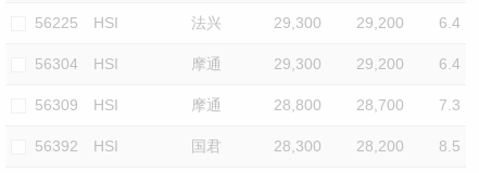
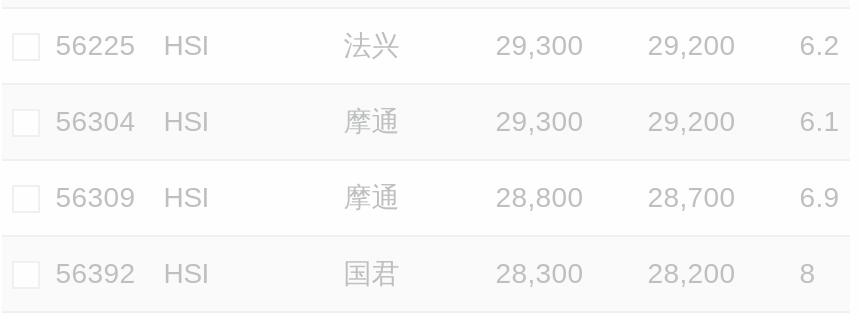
[273,14,460,31] 29,300 29,200 6.4 -> [496,29,840,61] 29,300 29,200 6.2
[273,55,460,72] 29,300 29,200 6.4 -> [496,105,840,137] 29,300 29,200 6.1
[273,96,460,114] 28,800 28,700 7.3 -> [496,181,840,213] 28,800 28,700 6.9
[273,137,460,155] 28,300 28,200 8.5 -> [496,257,816,289] 28,300 28,200 8

